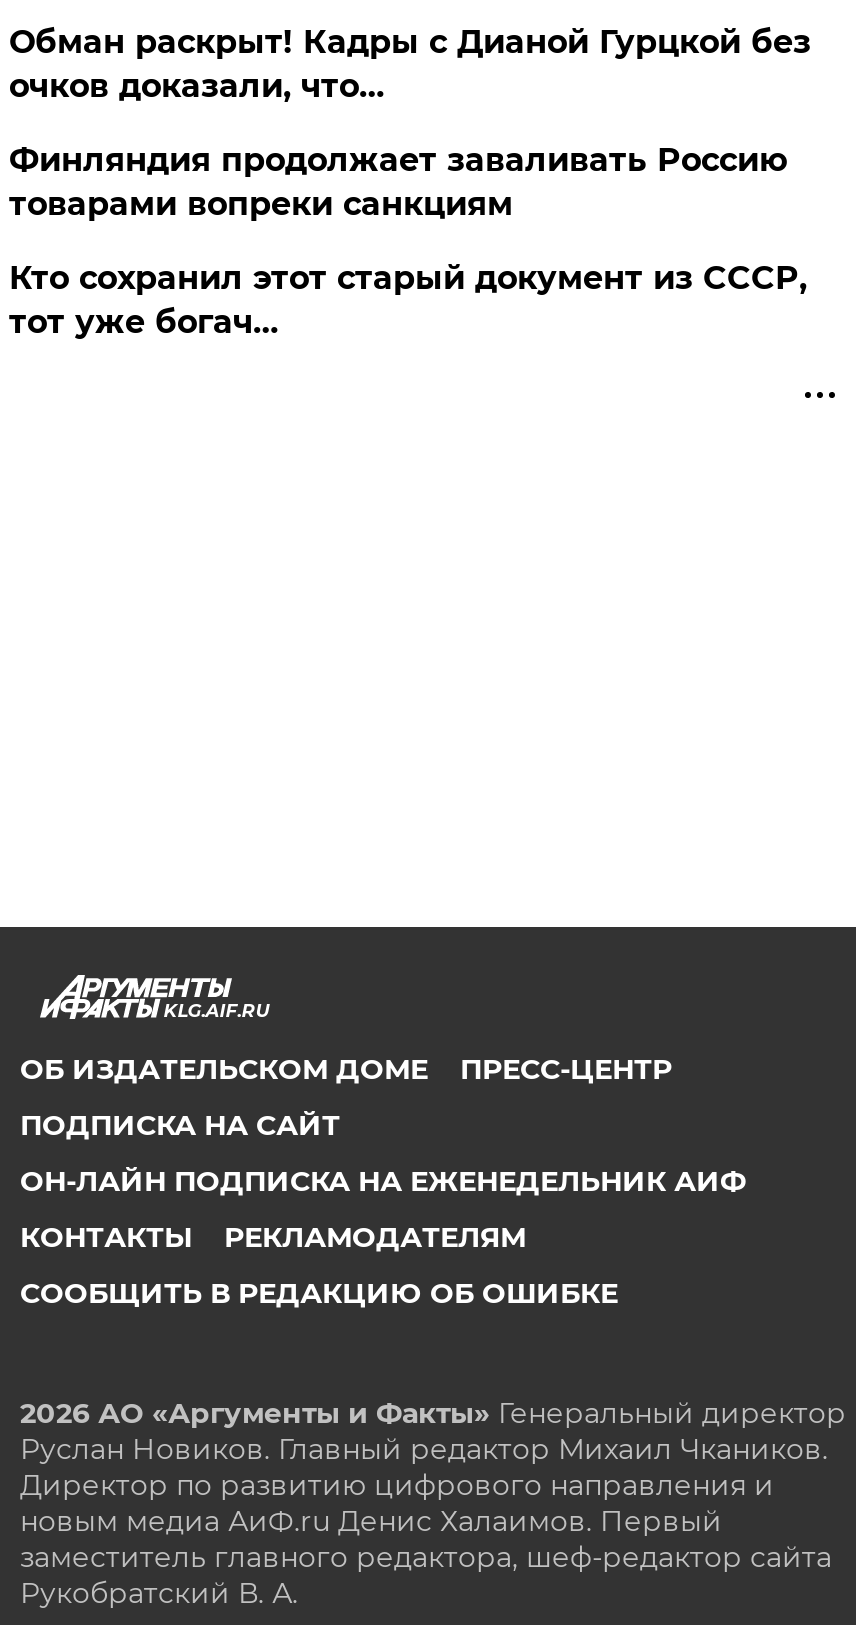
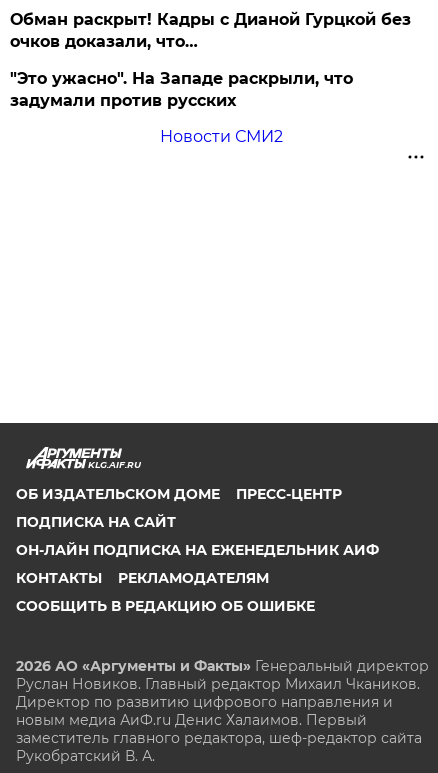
[9,141,787,223] Финляндия продолжает заваливать Россию | товарами вопреки санкциям -> [10,69,353,110] "Это ужасно". На Западе раскрыли, что | задумали против русских
[9,259,807,341] Кто сохранил этот старый документ из СССР, | тот уже богач… -> [160,127,283,146] Новости СМИ2

